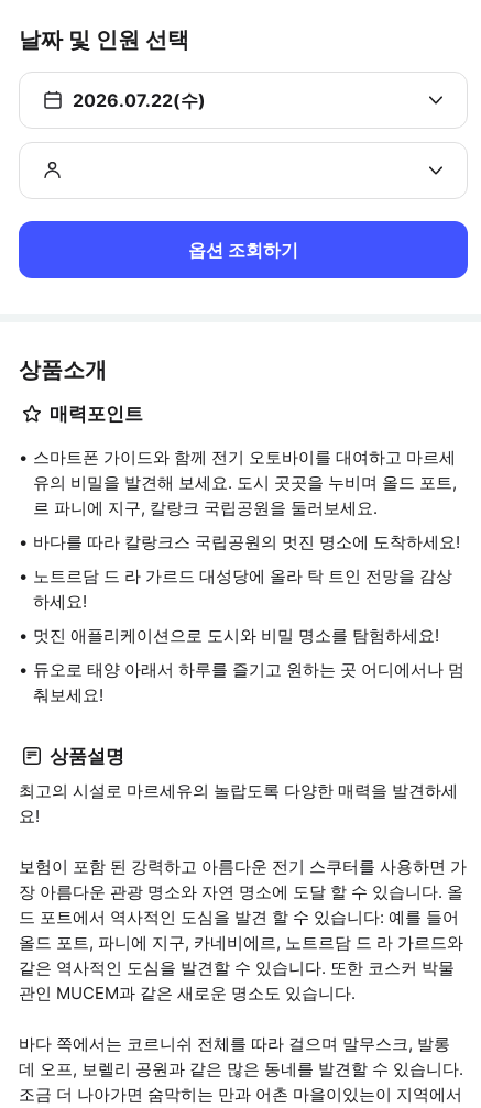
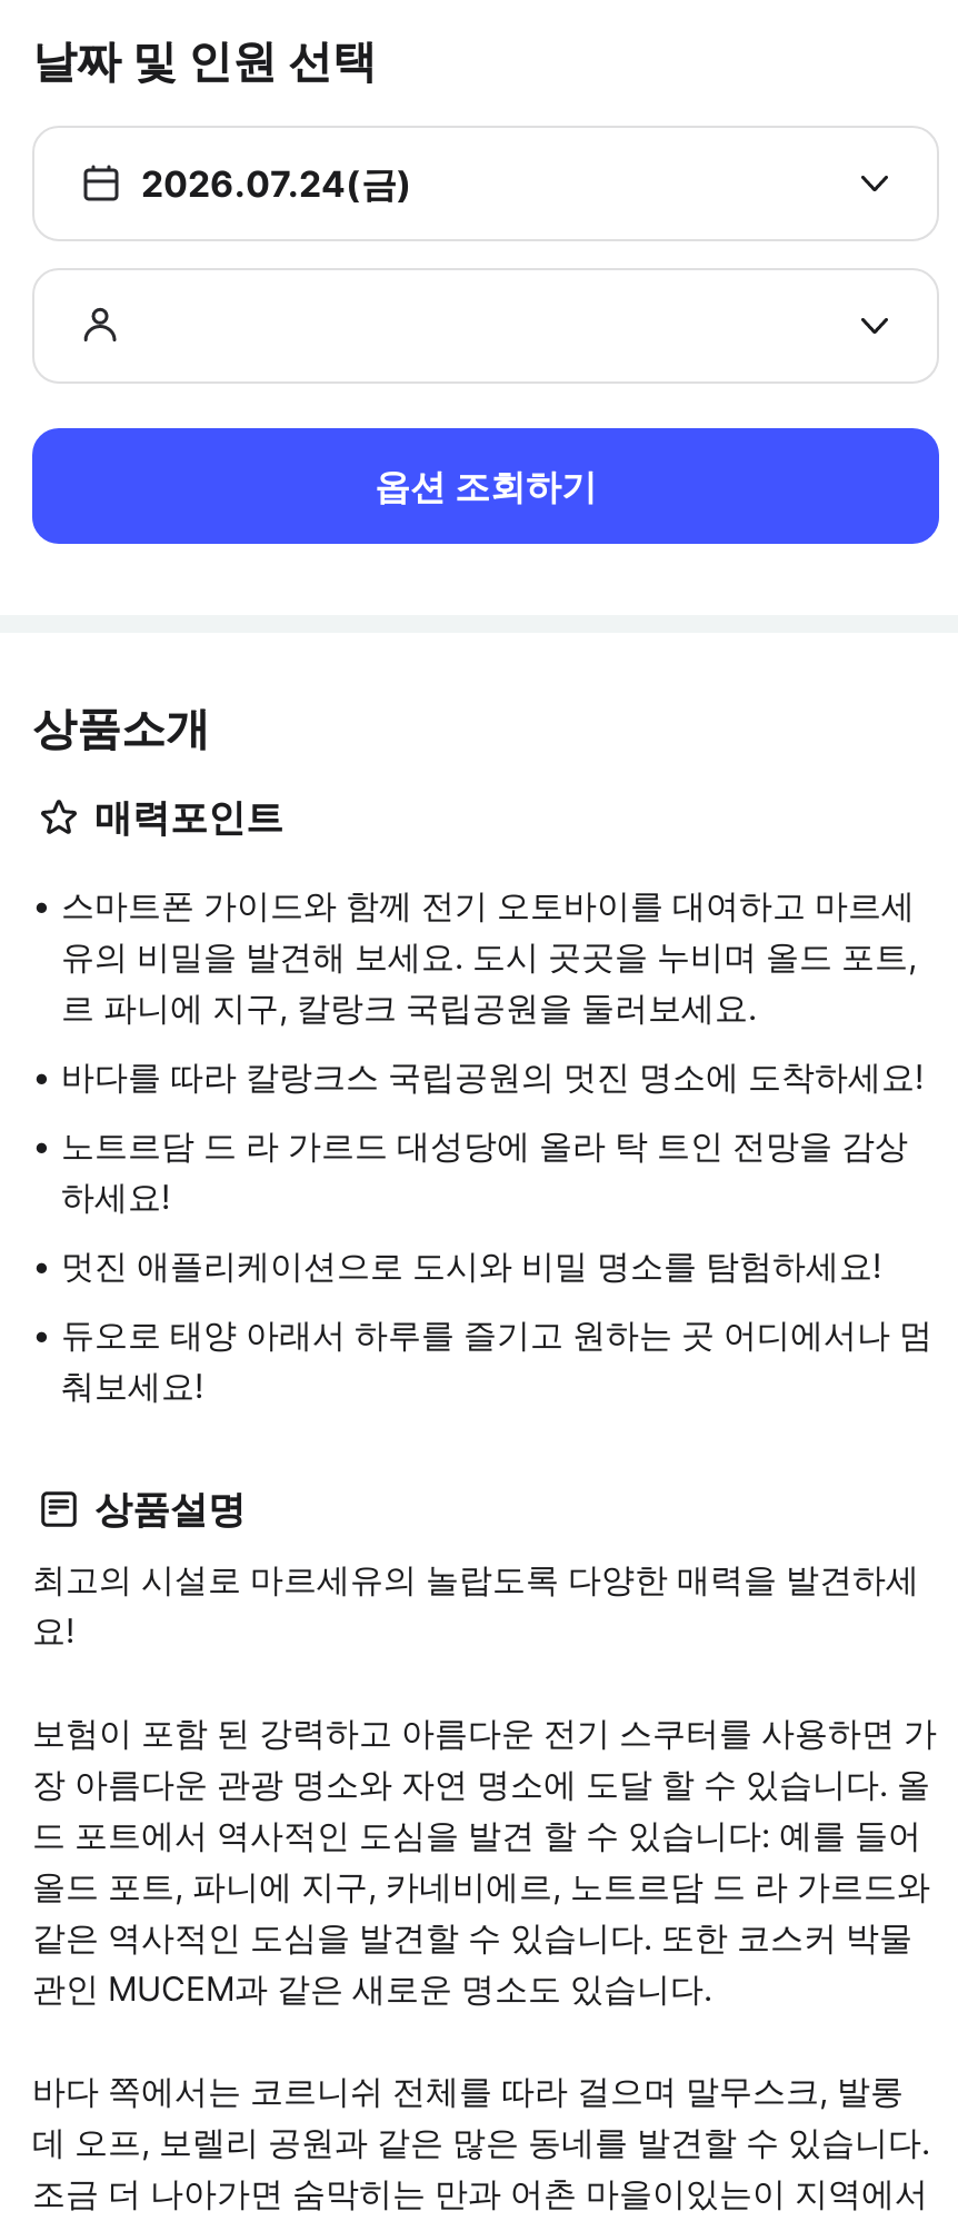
[73,89,206,111] 2026.07.22(수) -> [141,161,412,206] 2026.07.24(금)

